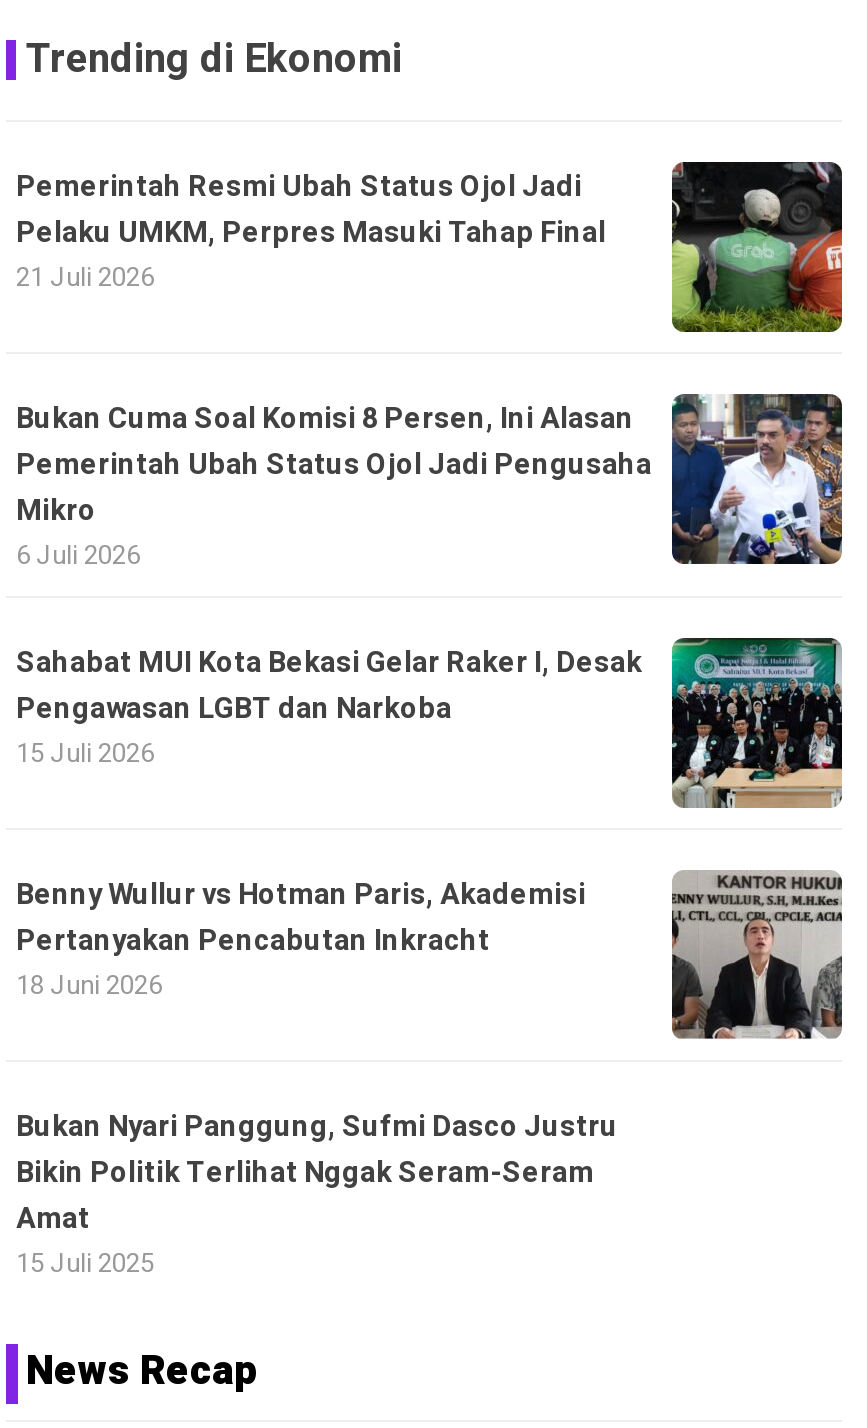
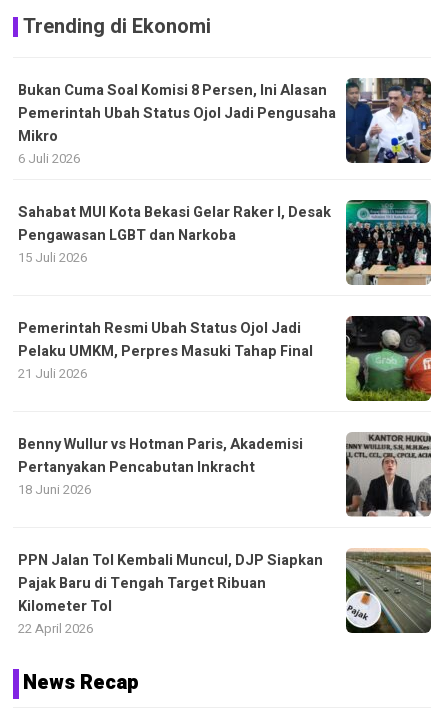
moved [16,160,844,334] -> [18,316,432,401]: [image] | Pemerintah Resmi Ubah Status Ojol Jadi | Pelaku UMKM, Perpres Masuki Tahap Final | 21 Juli 2026
moved [16,390,846,772] -> [18,76,433,267]: [image] | Bukan Cuma Soal Komisi 8 Persen, Ini Alasan | Pemerintah Ubah Status Ojol Jadi Pengusaha | Mikro | 6 Juli 2026 | Sahabat MUI Kota Bekasi Gelar Raker I, Desak | Pengawasan LGBT dan Narkoba | 15 Juli 2026
none -> [345,548,432,634] [image]
[16,1106,618,1282] Bukan Nyari Panggung, Sufmi Dasco Justru | Bikin Politik Terlihat Nggak Seram-Seram | Amat | 15 Juli 2025 -> [18,550,323,638] PPN Jalan Tol Kembali Muncul, DJP Siapkan | Pajak Baru di Tengah Target Ribuan | Kilometer Tol | 22 April 2026

